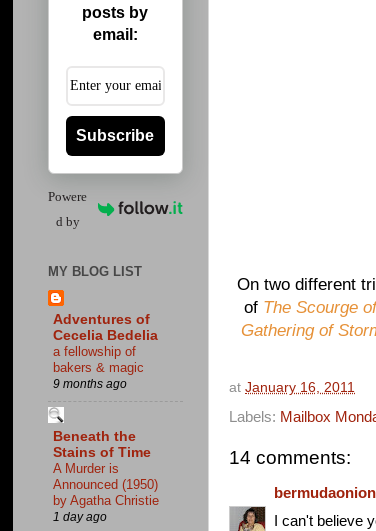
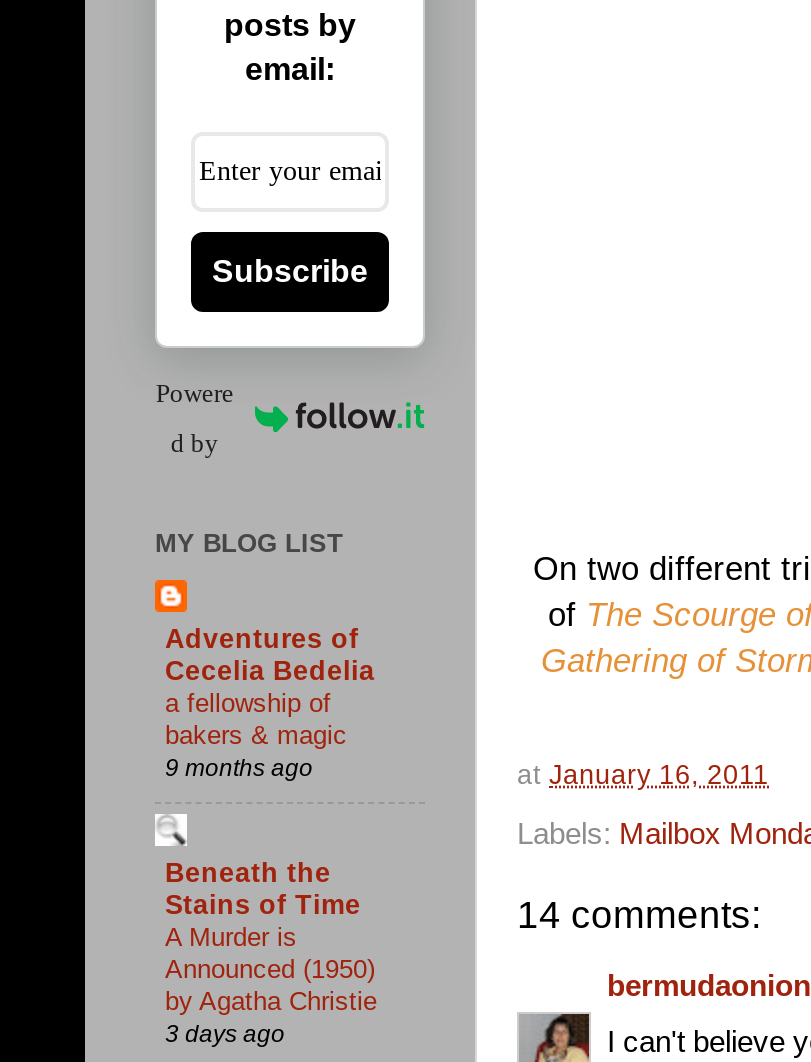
[53,510,107,524] 1 day ago -> [165,1020,285,1048] 3 days ago

